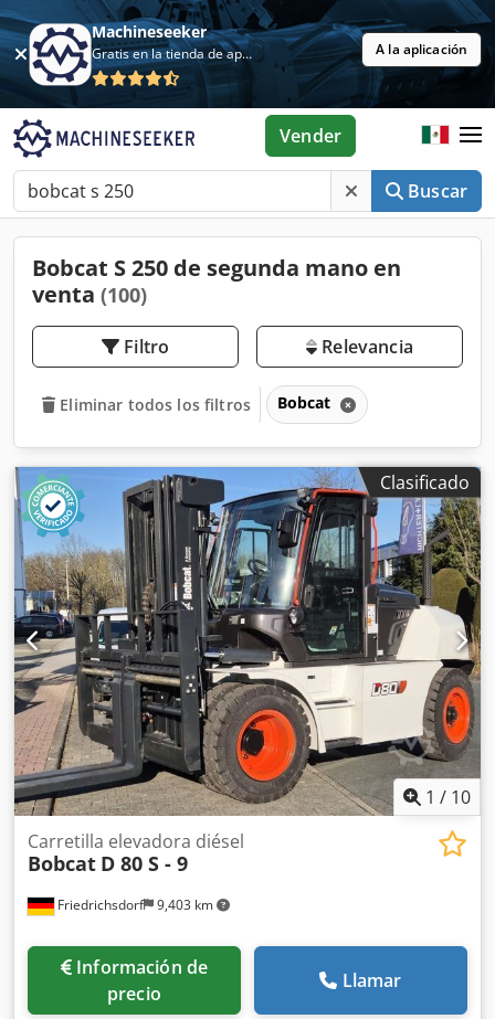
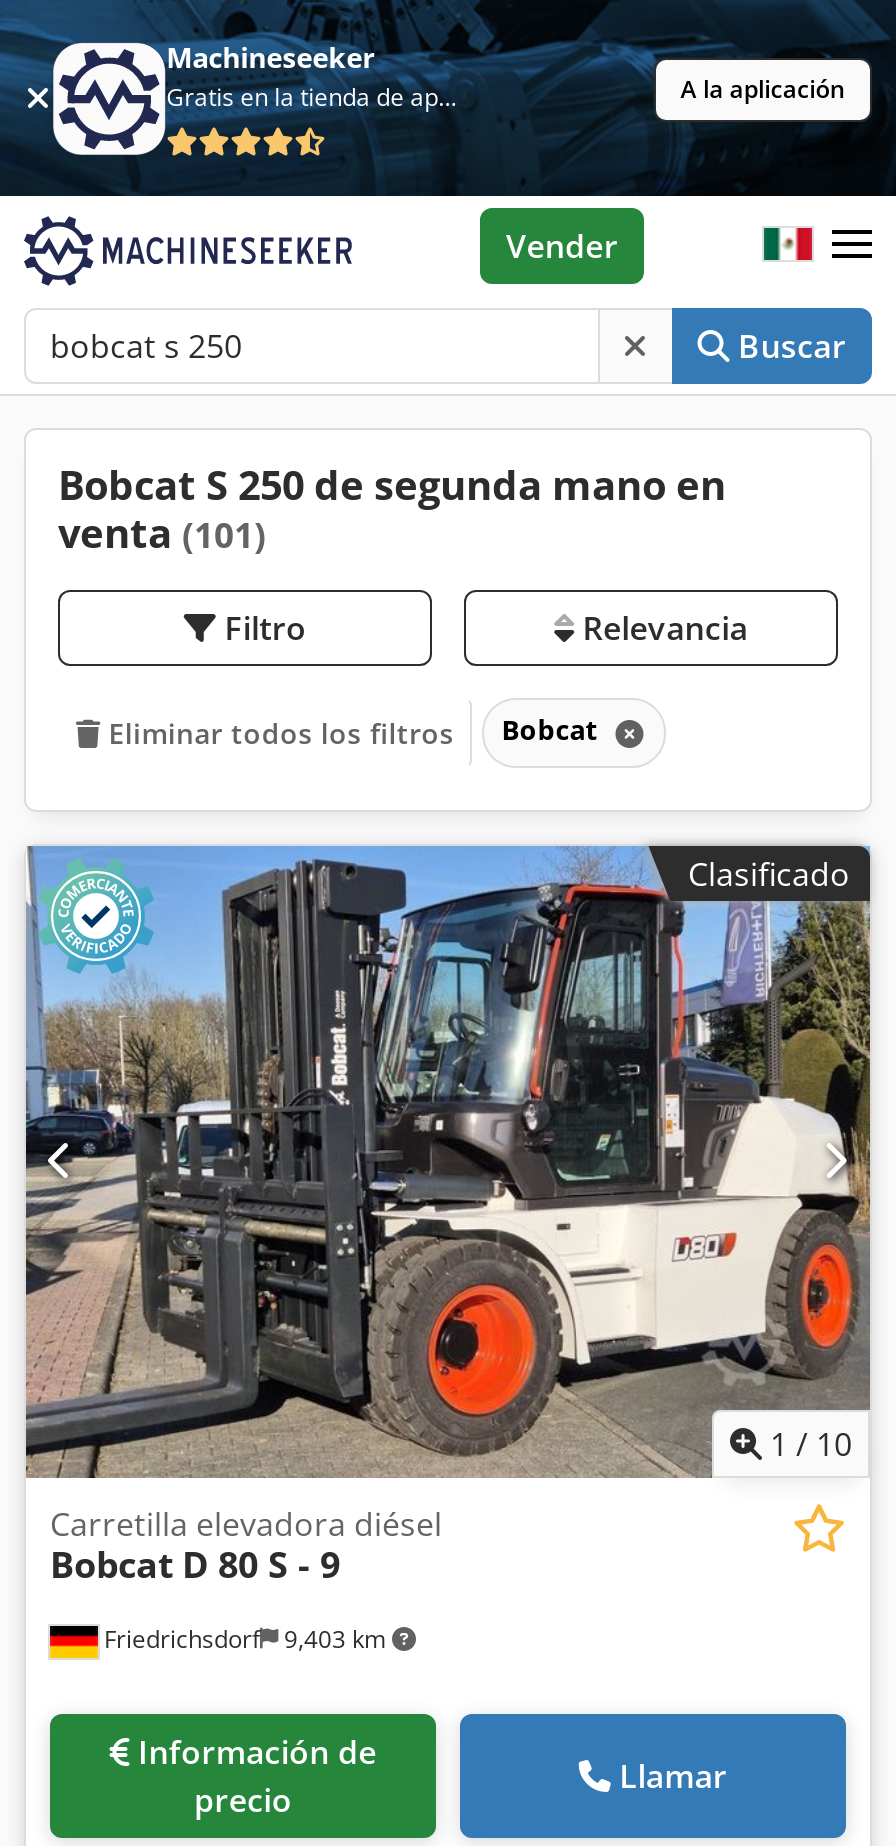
[32,279,147,309] venta (100) -> [58,506,266,560] venta (101)

